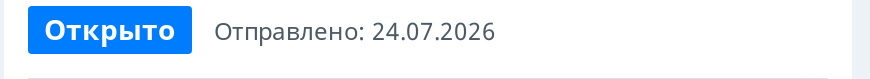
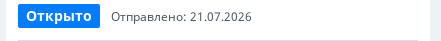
[44,9,496,47] Открыто Отправлено: 24.07.2026 -> [26,6,252,25] Открыто Отправлено: 21.07.2026

